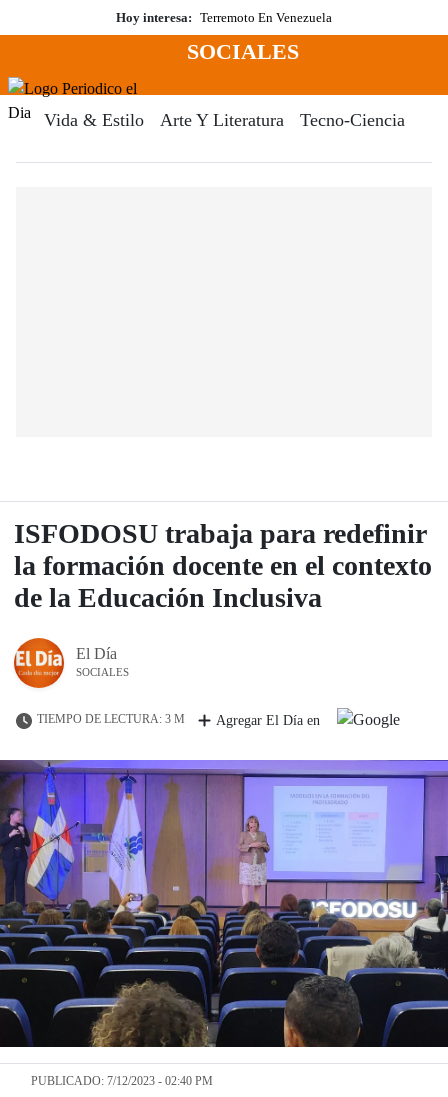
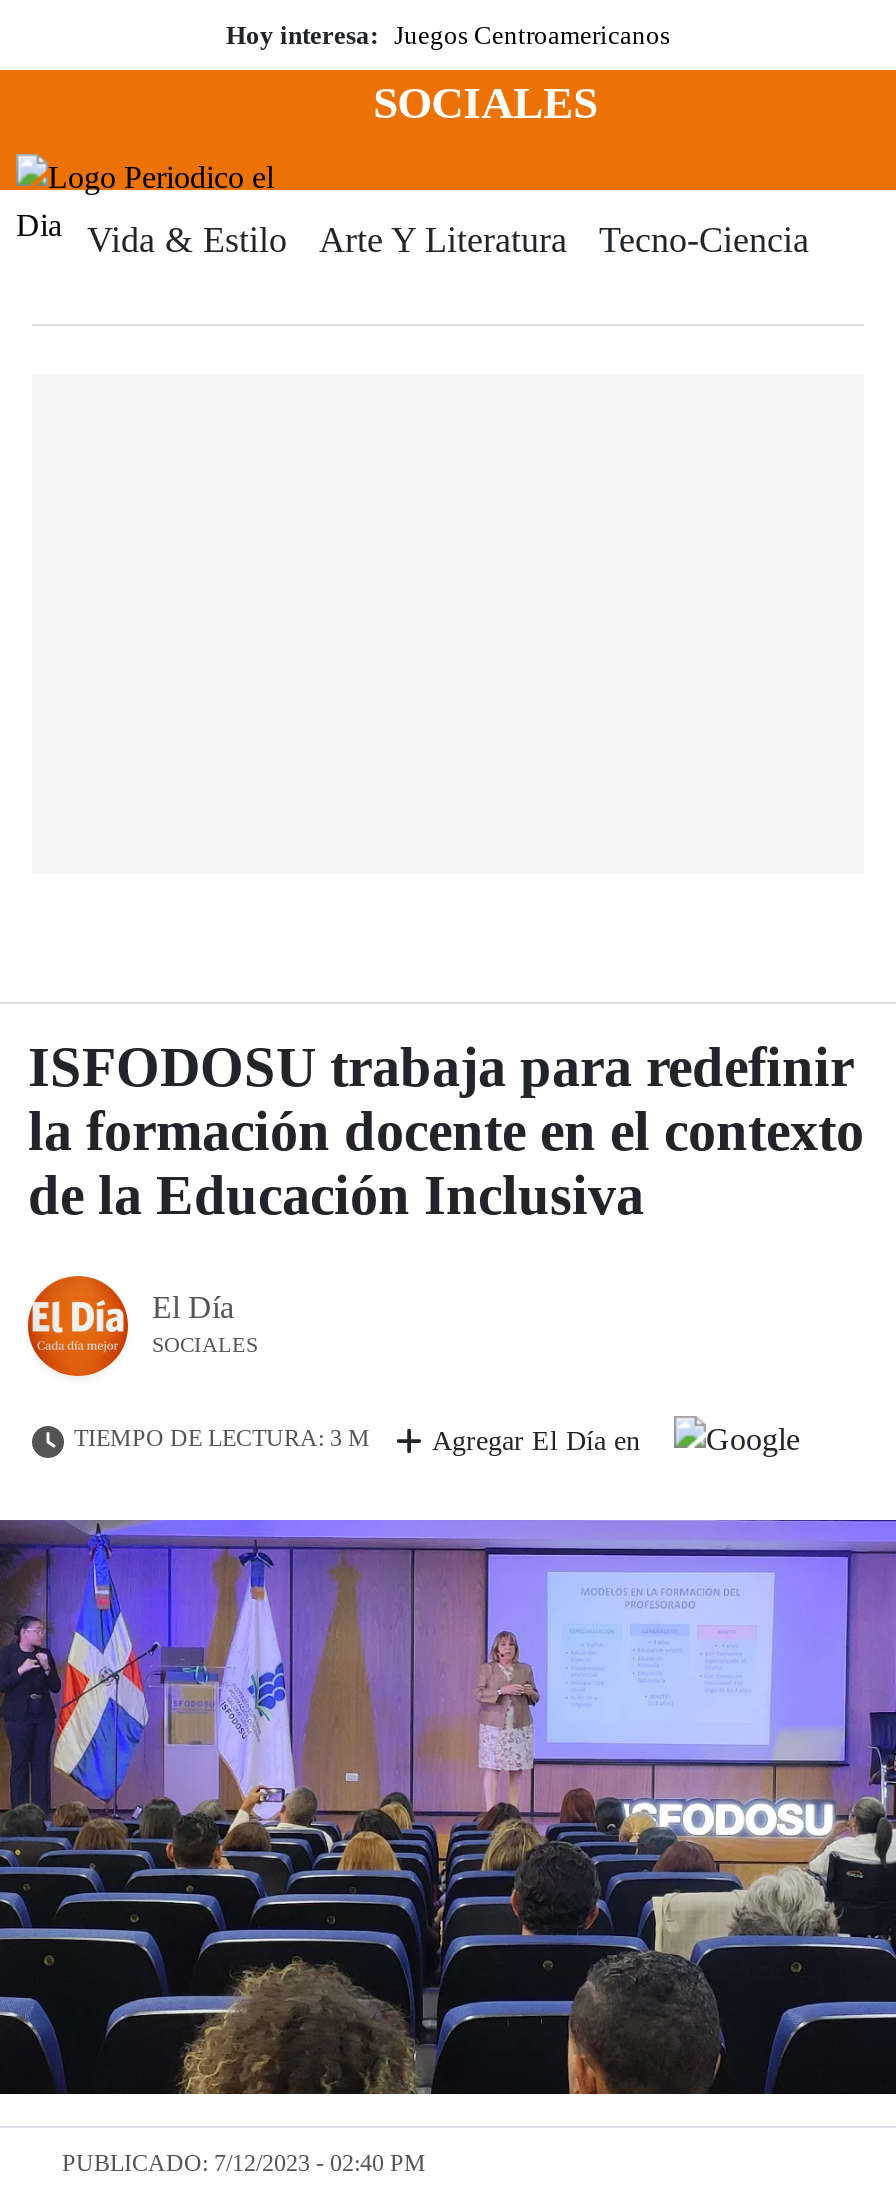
[116,10,332,25] Hoy interesa: Terremoto En Venezuela -> [226,20,670,50] Hoy interesa: Juegos Centroamericanos

